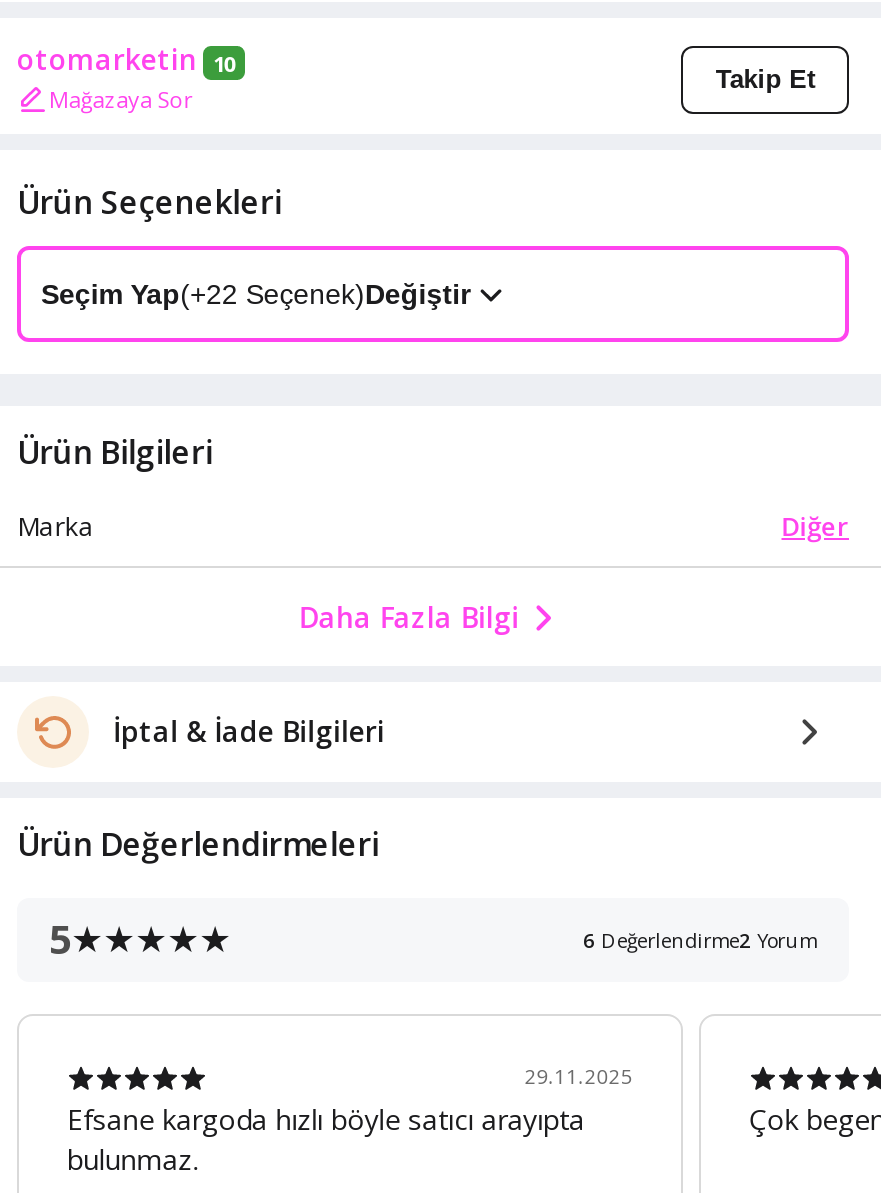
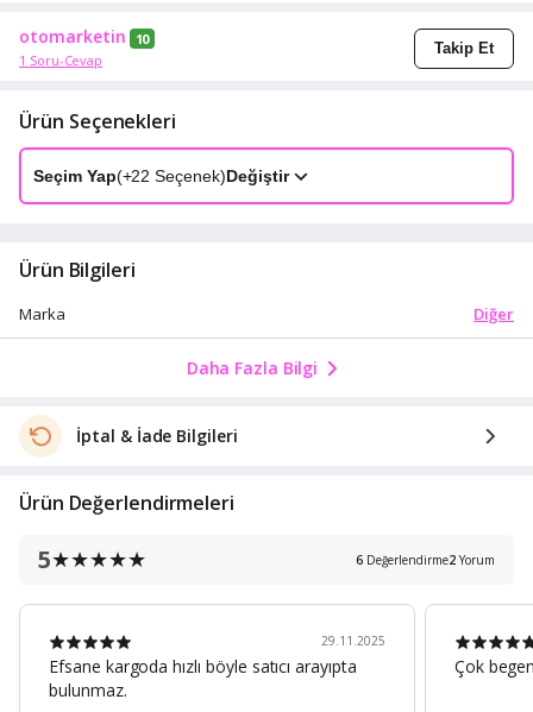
[49,84,193,114] Mağazaya Sor -> [19,51,103,69] 1 Soru-Cevap

